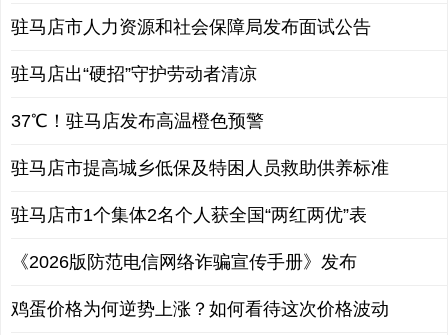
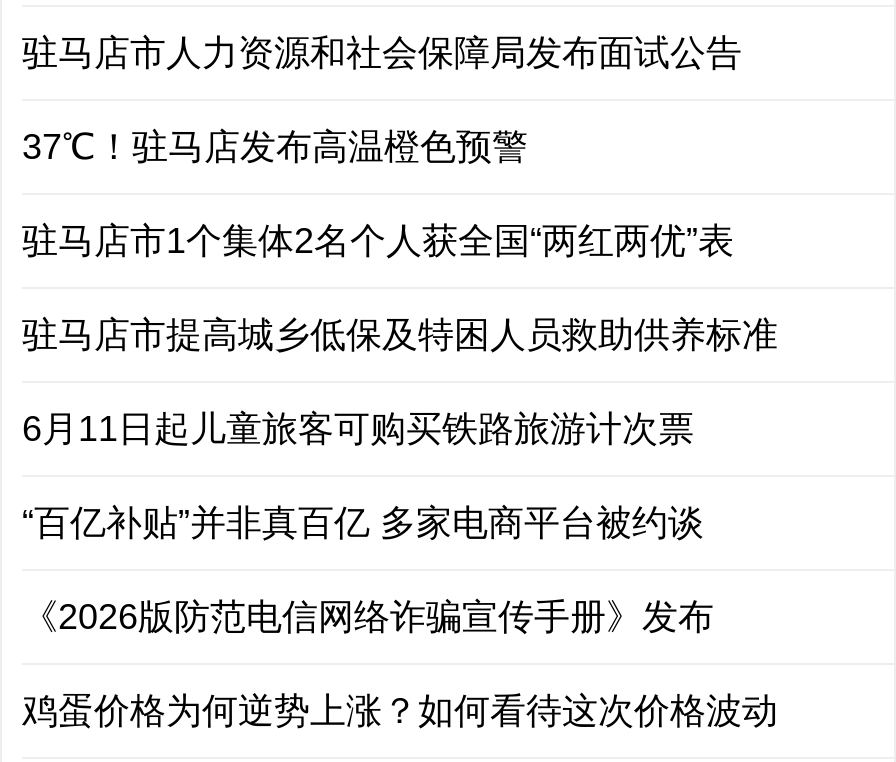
[11,64,257,84] 驻马店出“硬招”守护劳动者清凉 -> none
moved [11,111,264,131] -> [22,127,528,167]: 37℃！驻马店发布高温橙色预警
none -> [22,409,704,543] 6月11日起儿童旅客可购买铁路旅游计次票 | “百亿补贴”并非真百亿 多家电商平台被约谈
moved [11,205,367,225] -> [22,221,734,261]: 驻马店市1个集体2名个人获全国“两红两优”表

